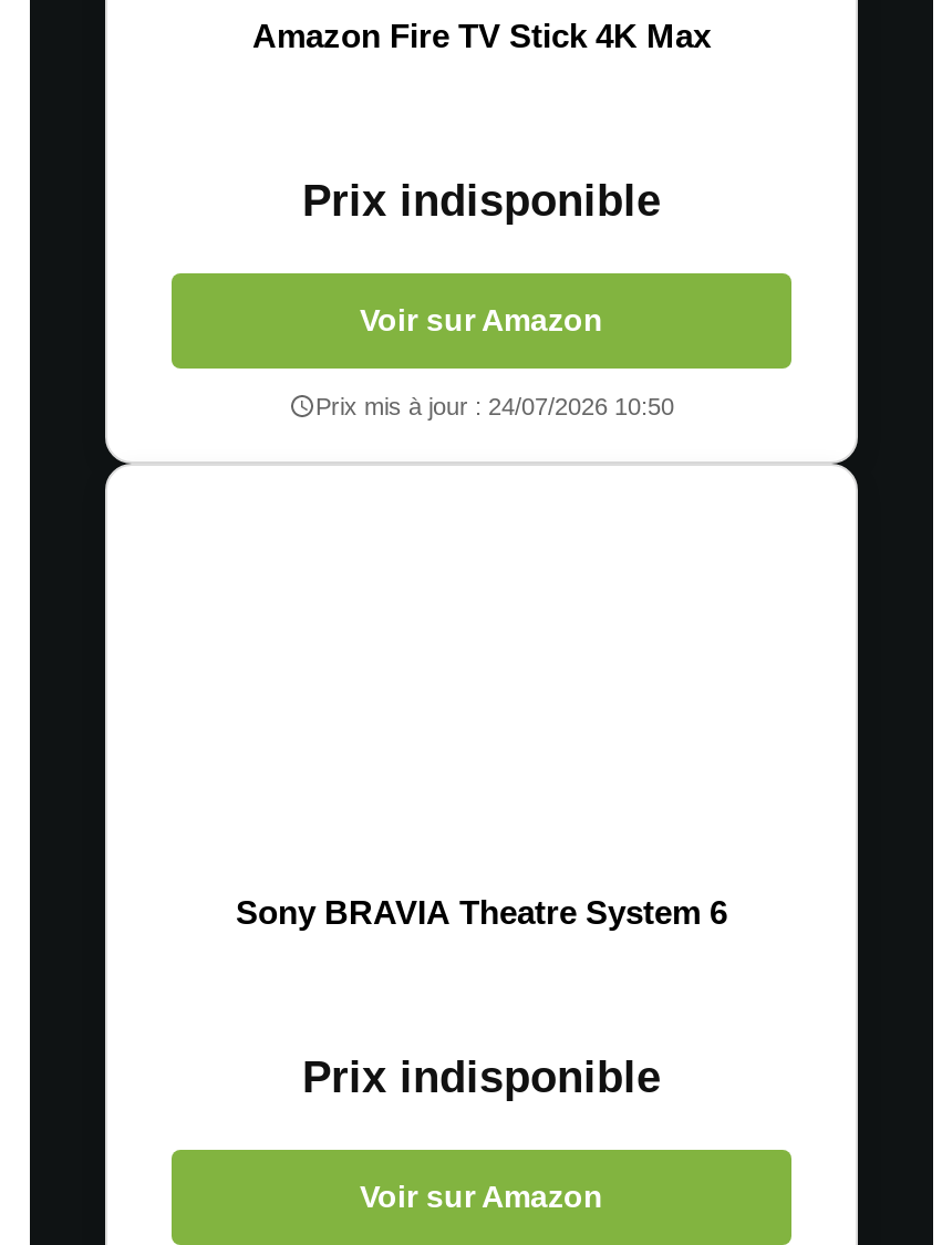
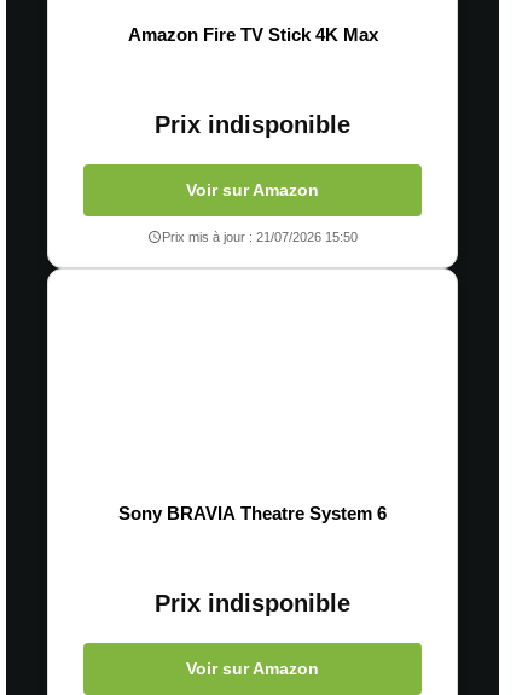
[315,393,674,419] Prix mis à jour : 24/07/2026 10:50 -> [162,230,358,244] Prix mis à jour : 21/07/2026 15:50

